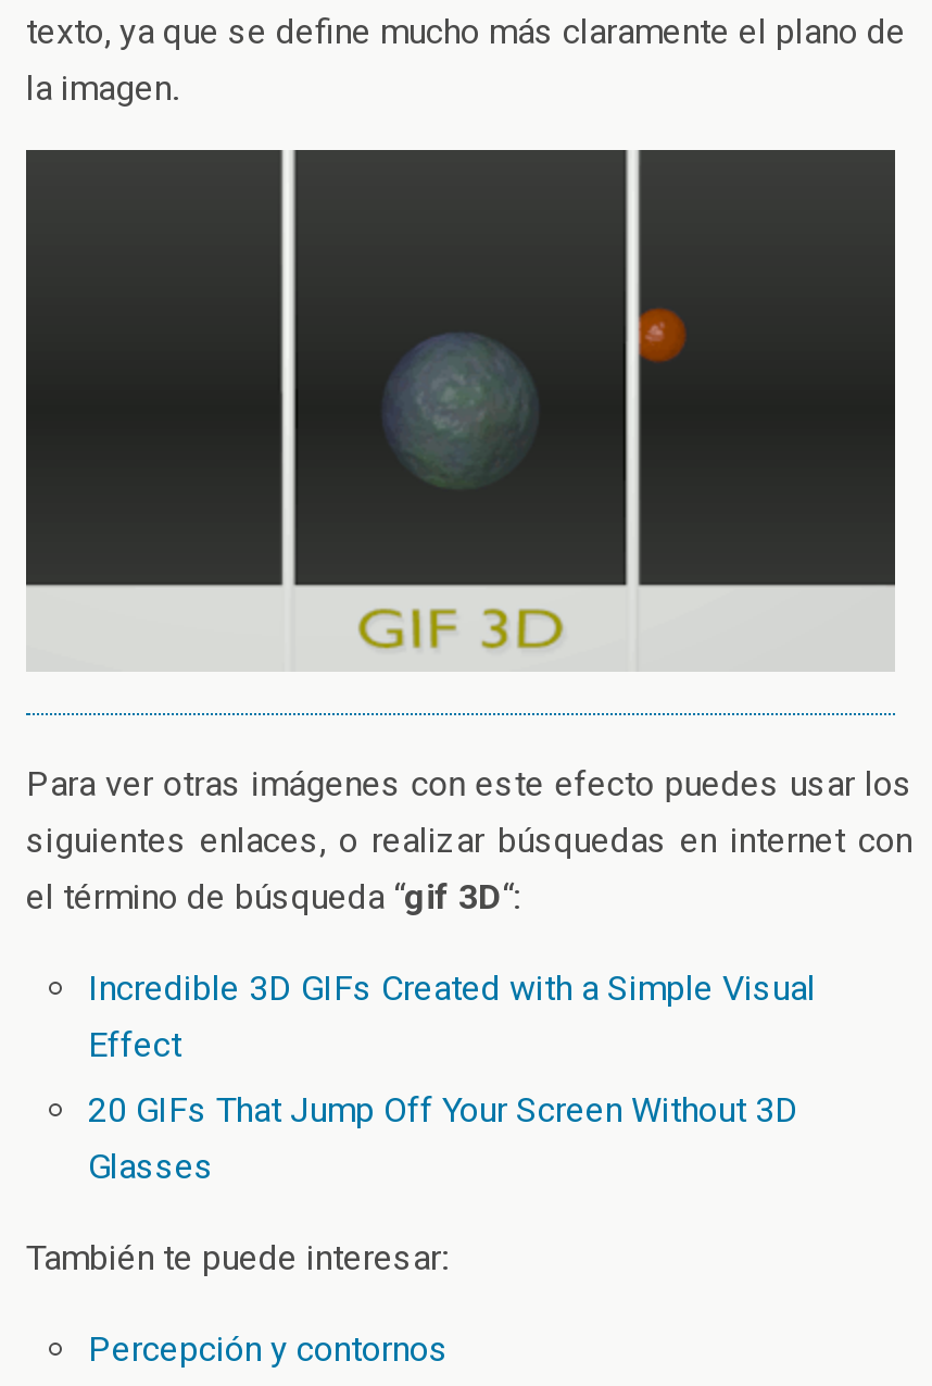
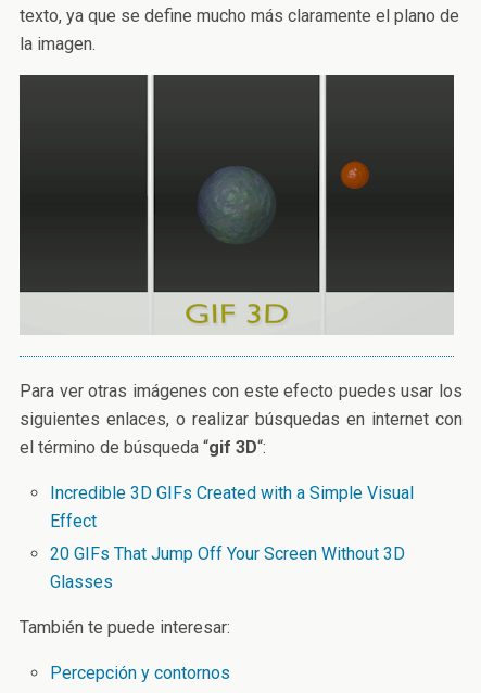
[637,307,723,376] [image] -> [325,154,369,189] [image]

